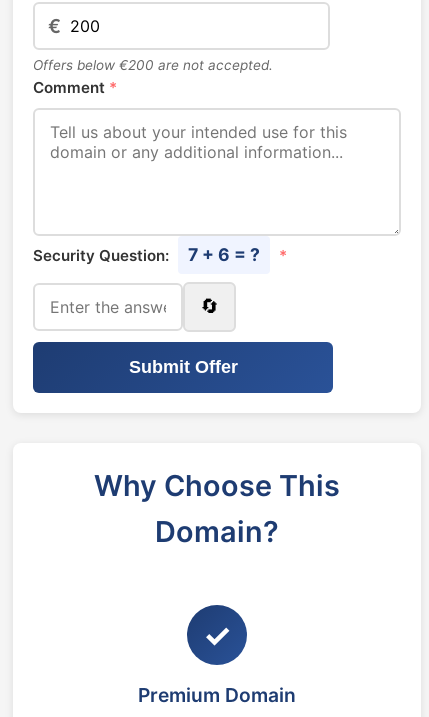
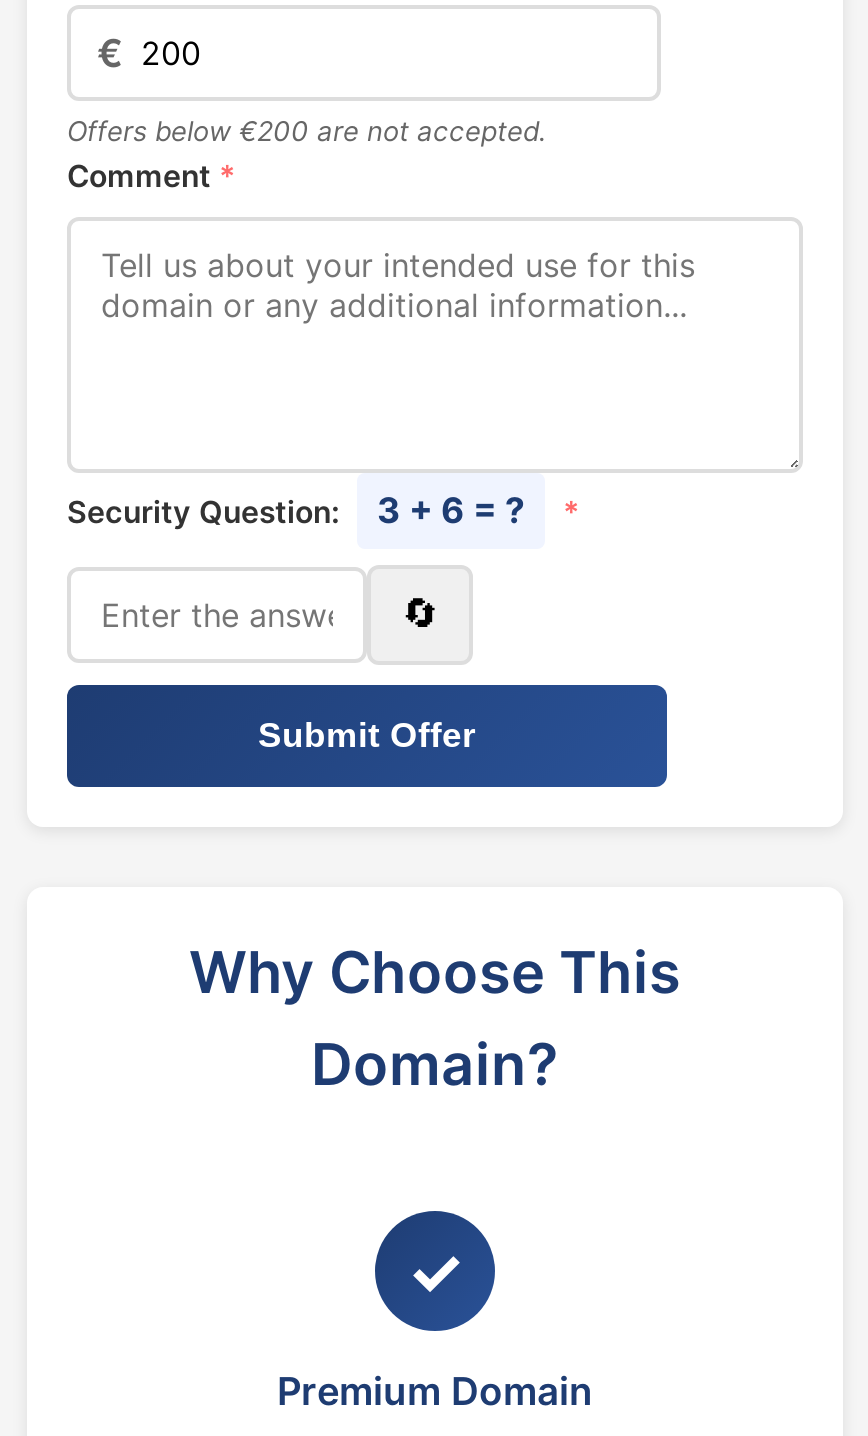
[188,244,260,265] 7 + 6 = ? -> [377,489,525,531] 3 + 6 = ?

